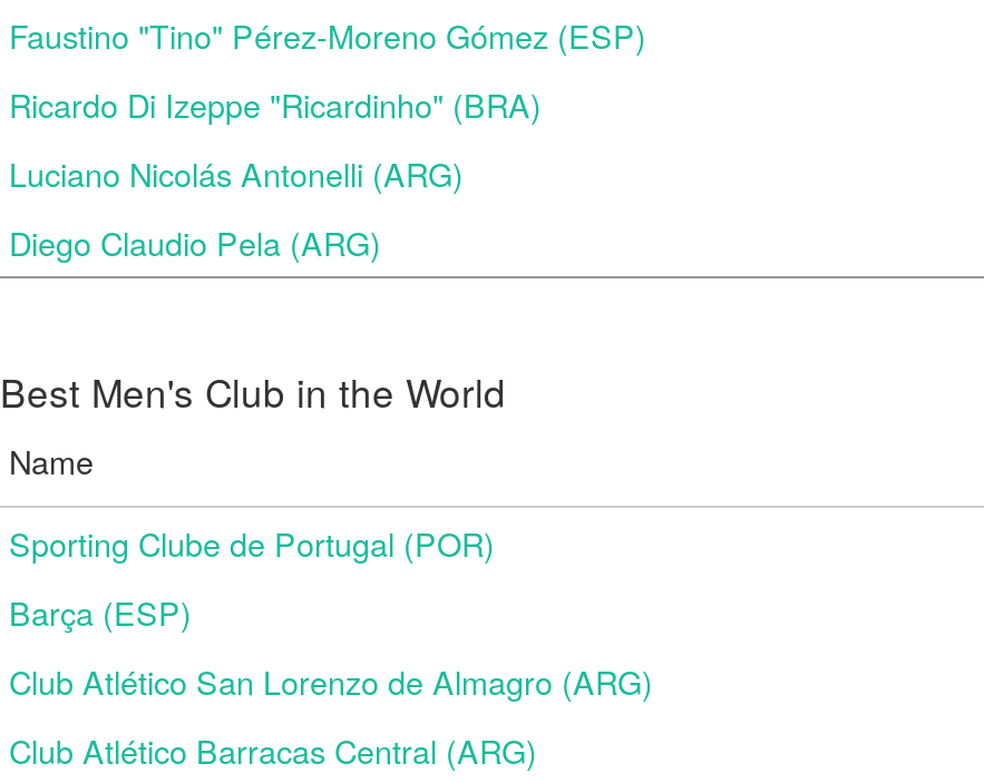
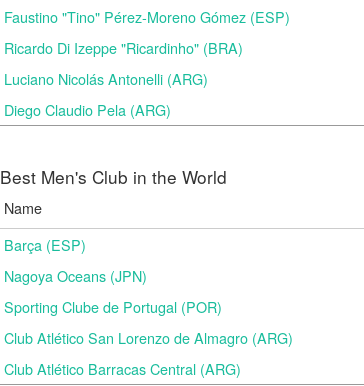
moved [9,519,495,566] -> [4,296,222,317]: Sporting Clube de Portugal (POR)
moved [9,588,192,635] -> [4,234,86,255]: Barça (ESP)
none -> [4,265,147,286] Nagoya Oceans (JPN)

